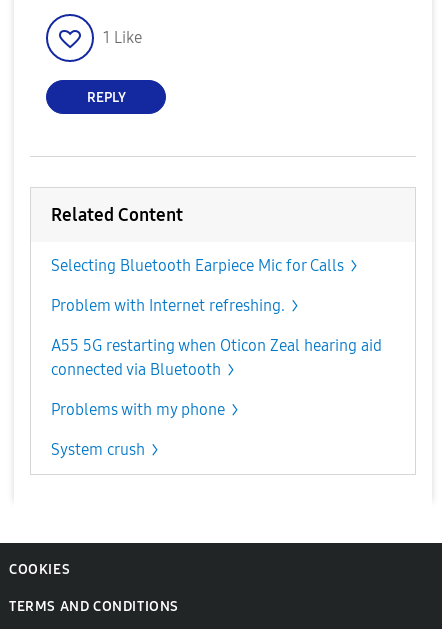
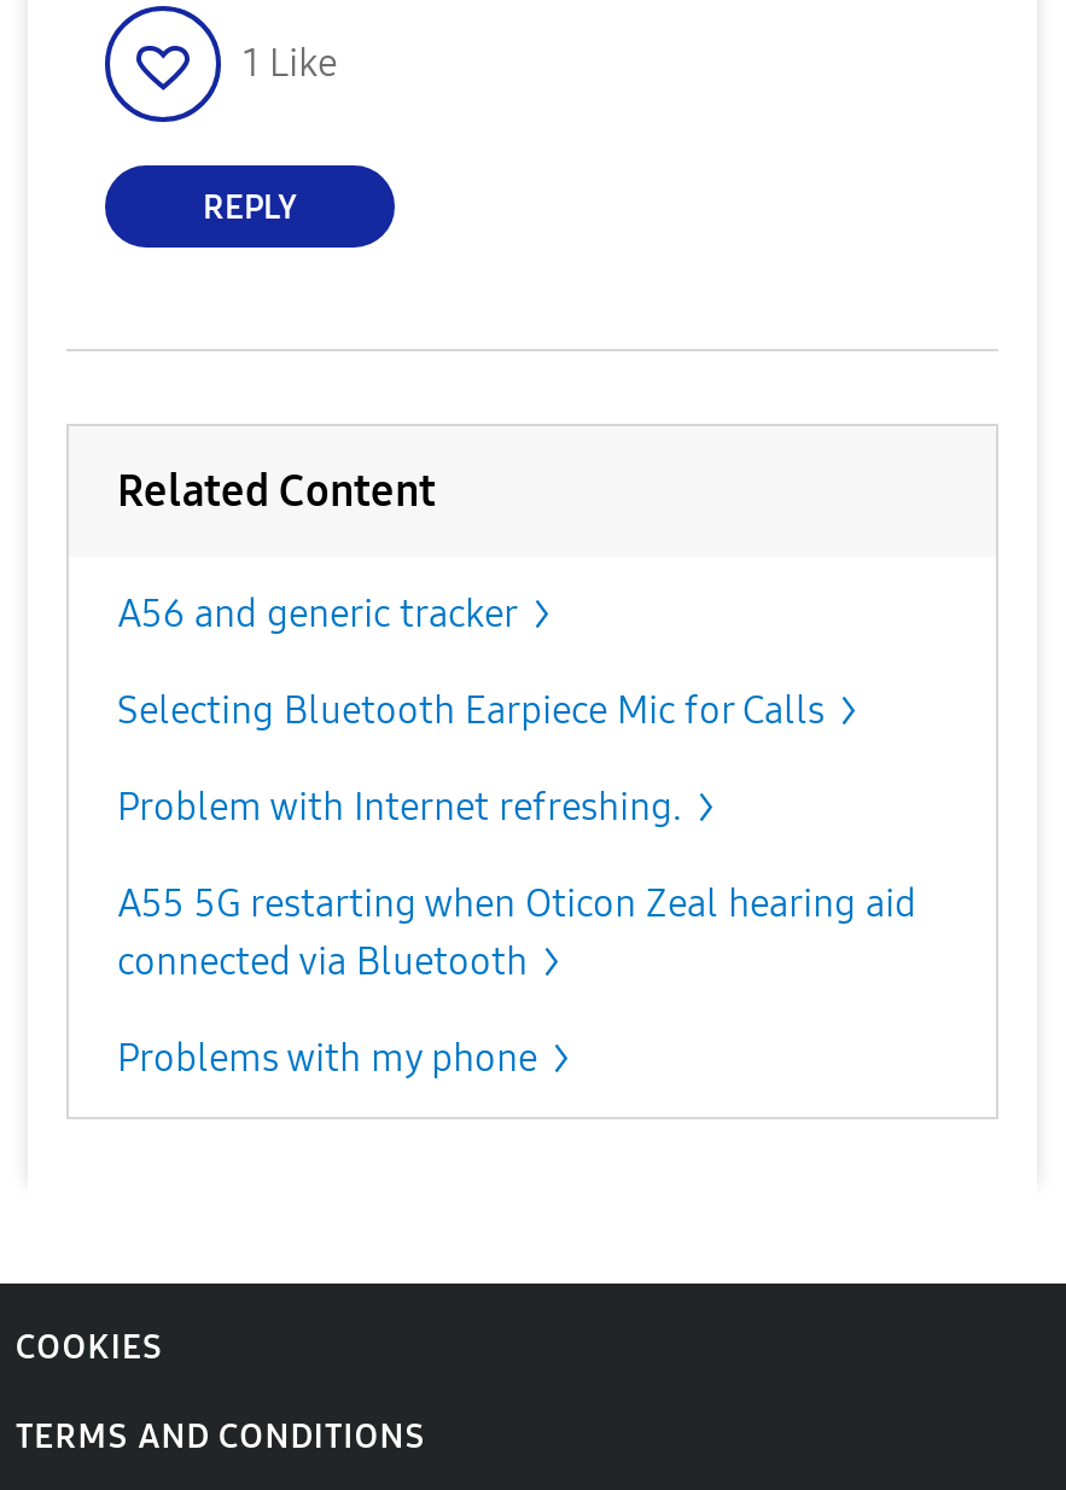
none -> [117,590,518,636] A56 and generic tracker
moved [51,256,382,419] -> [117,687,916,1081]: Selecting Bluetooth Earpiece Mic for Calls | Problem with Internet refreshing. | A55 5G restarting when Oticon Zeal hearing aid | connected via Bluetooth | Problems with my phone
[51,440,145,459] System crush -> none

